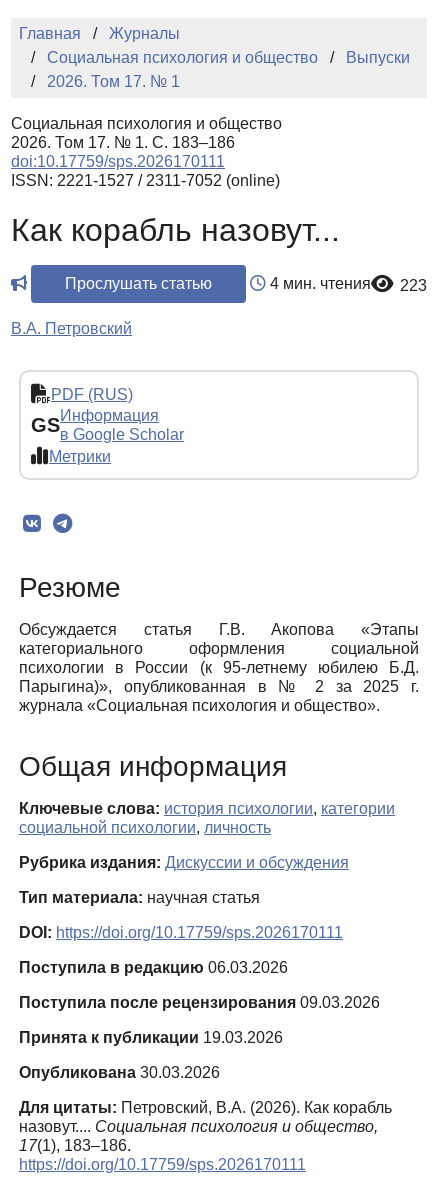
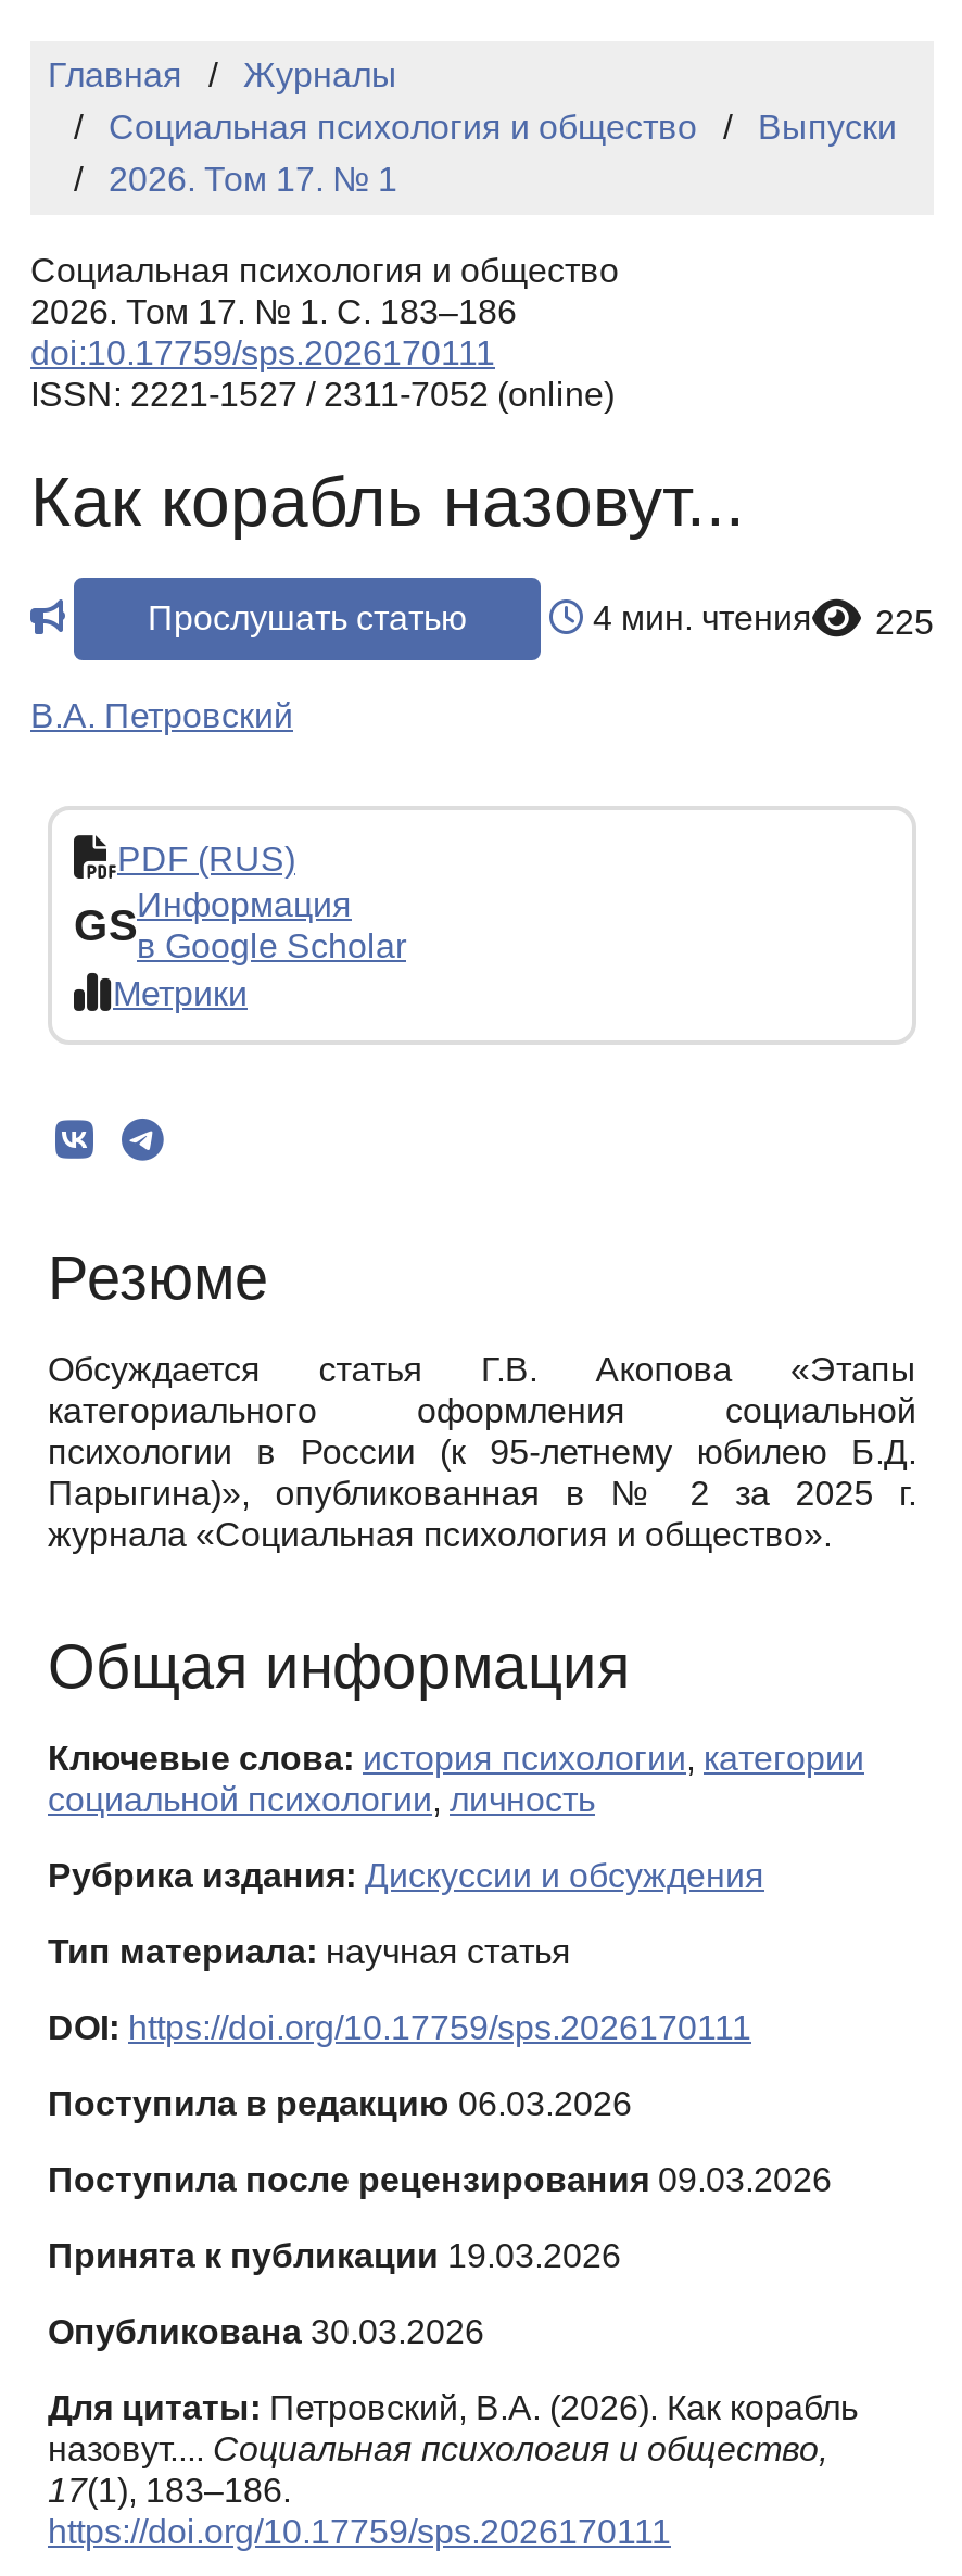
[266,275,427,294] 4 мин. чтения 223 -> [584,600,934,642] 4 мин. чтения 225

